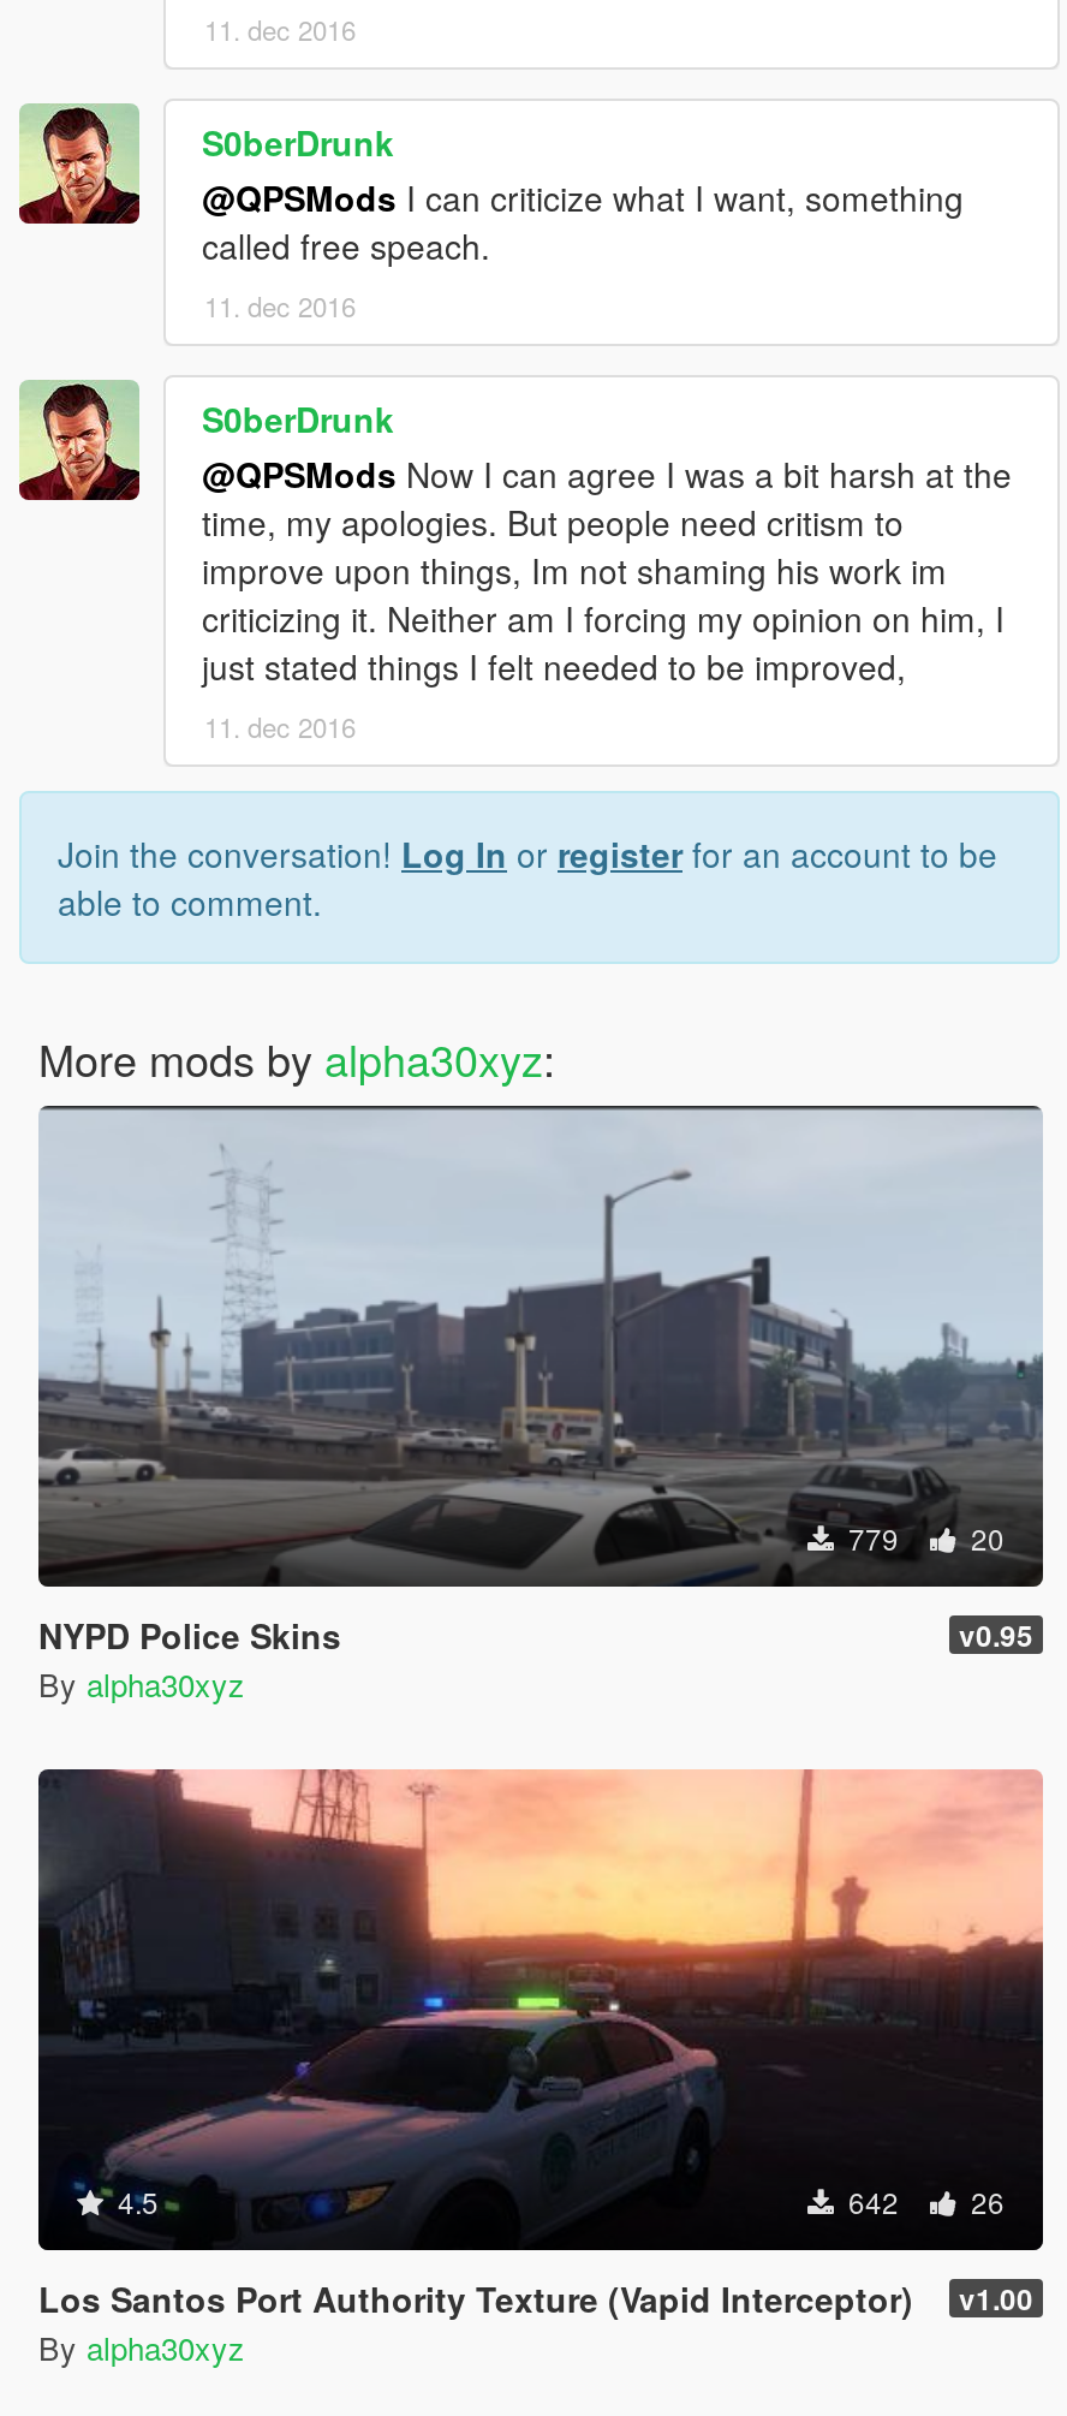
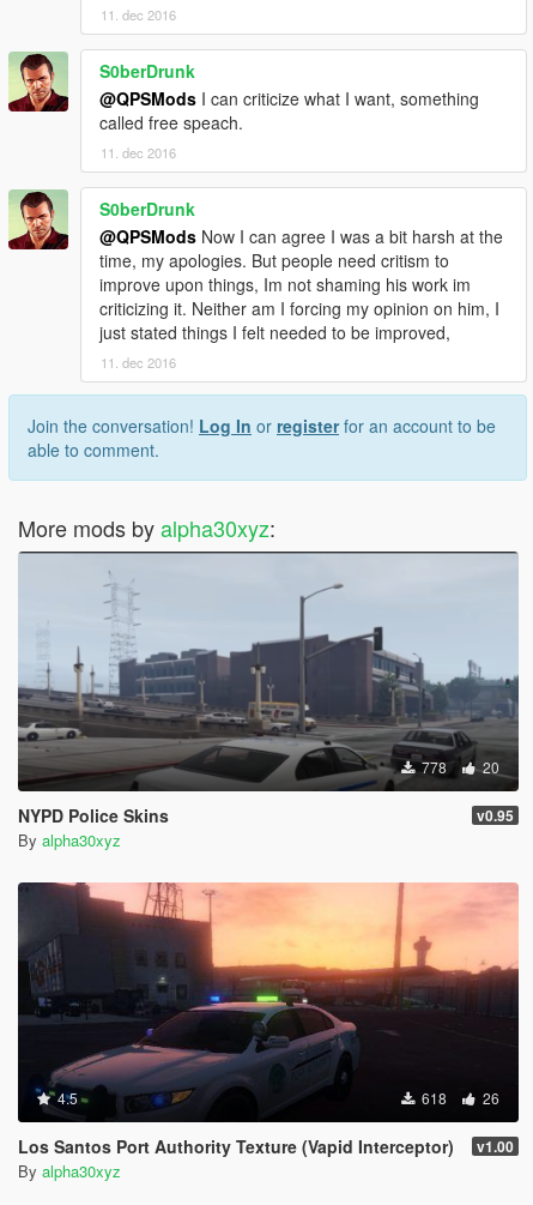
[841,1516,1005,1557] 779 20 -> [418,756,499,777] 778 20
[841,2180,1005,2221] 642 26 -> [418,1087,499,1108] 618 26

